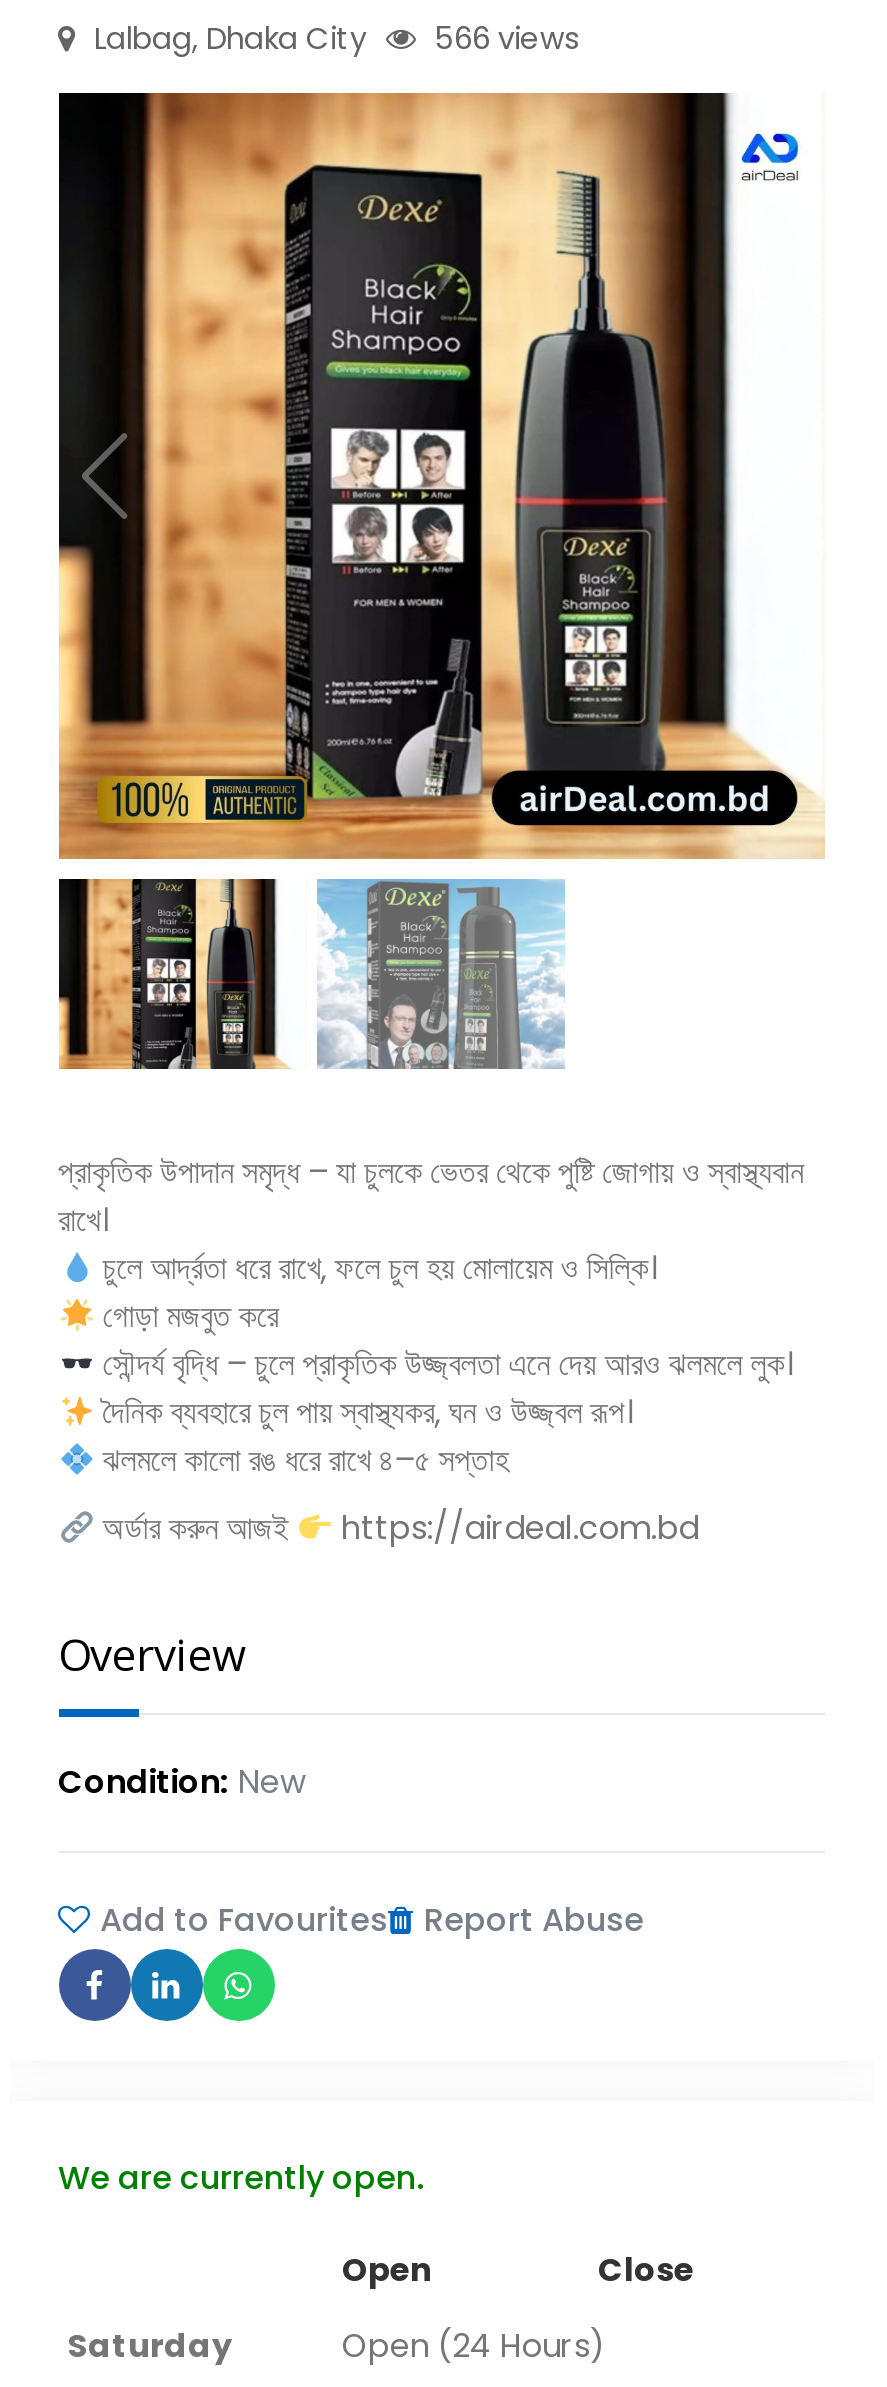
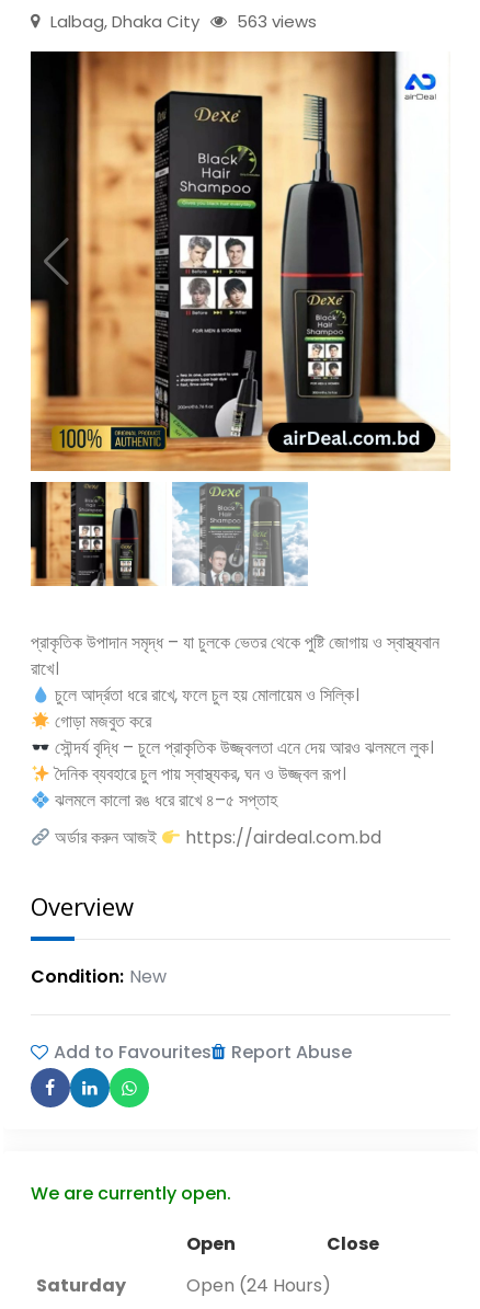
[94,17,580,59] Lalbag, Dhaka City 566 views -> [50,10,316,33] Lalbag, Dhaka City 563 views

